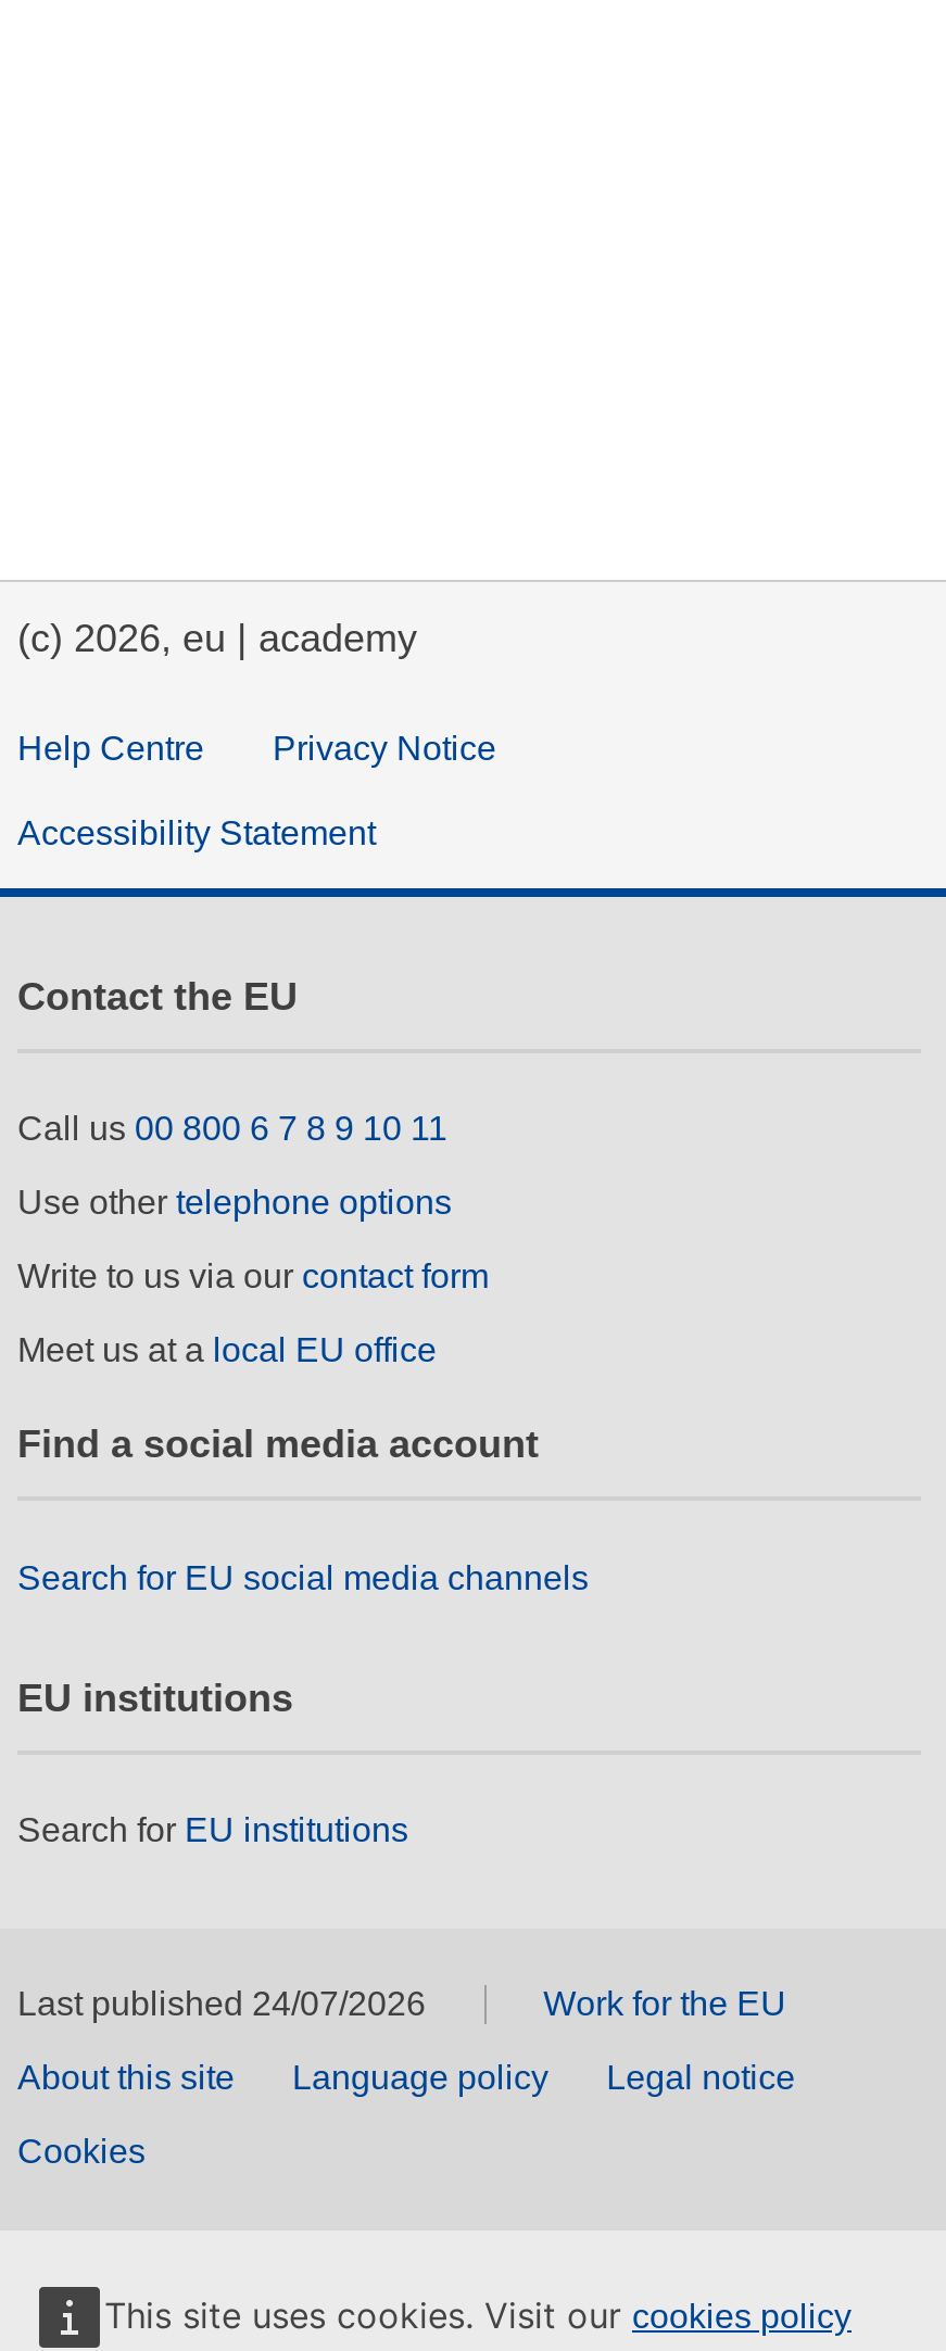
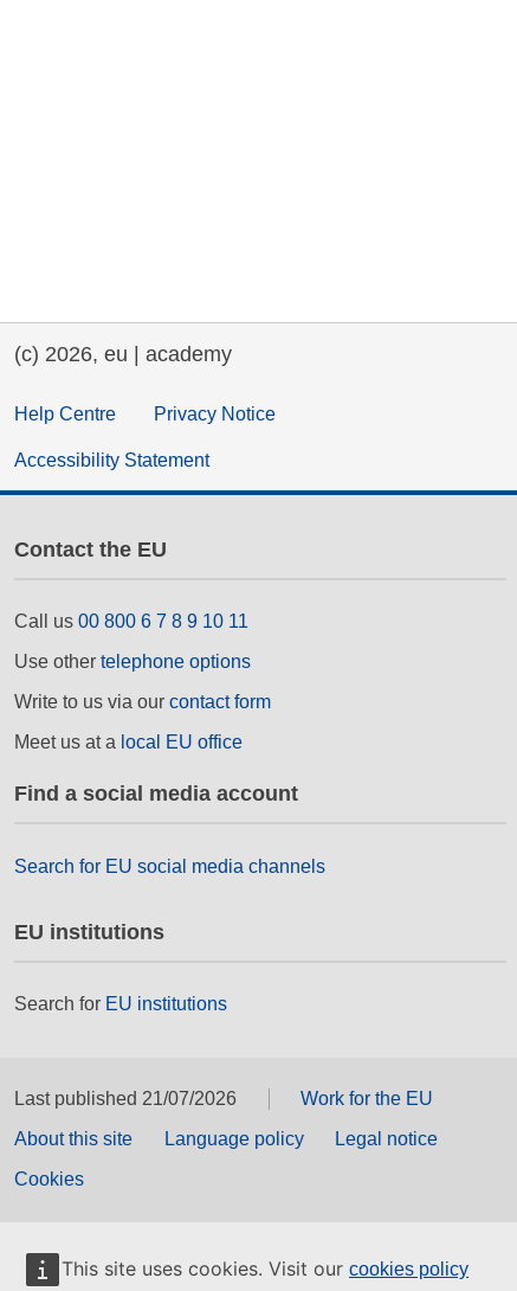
[17,1986,426,2023] Last published 24/07/2026 -> [14,1089,237,1109] Last published 21/07/2026

